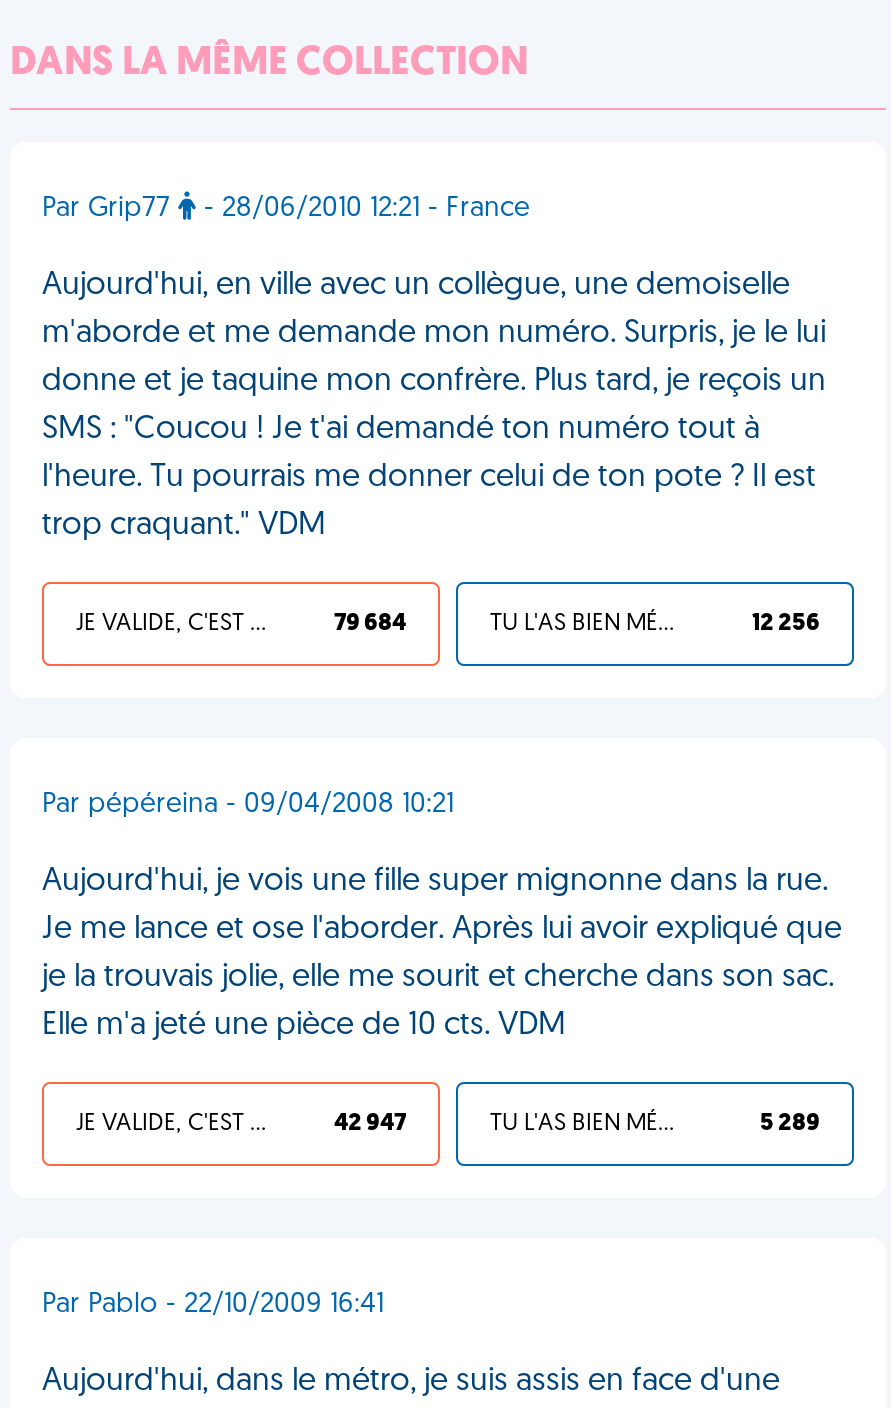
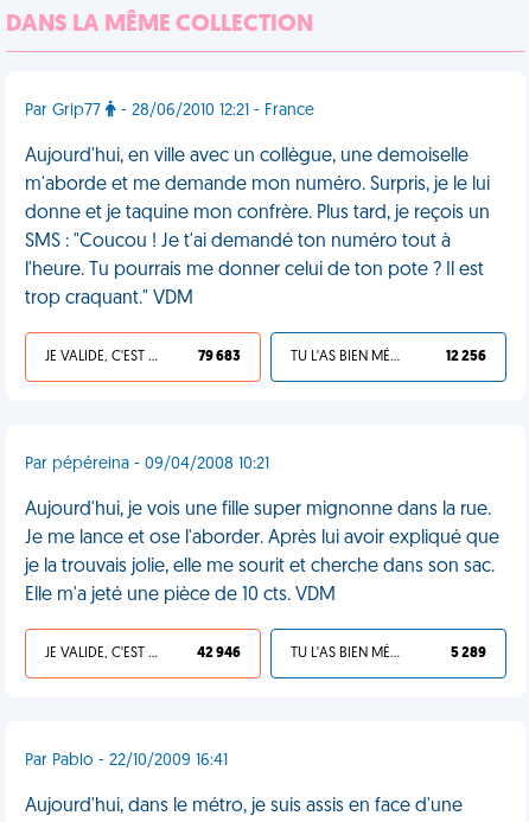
[334,612,406,636] 79 684 -> [198,350,241,364] 79 683
[334,1112,406,1136] 42 947 -> [197,646,241,661] 42 946

